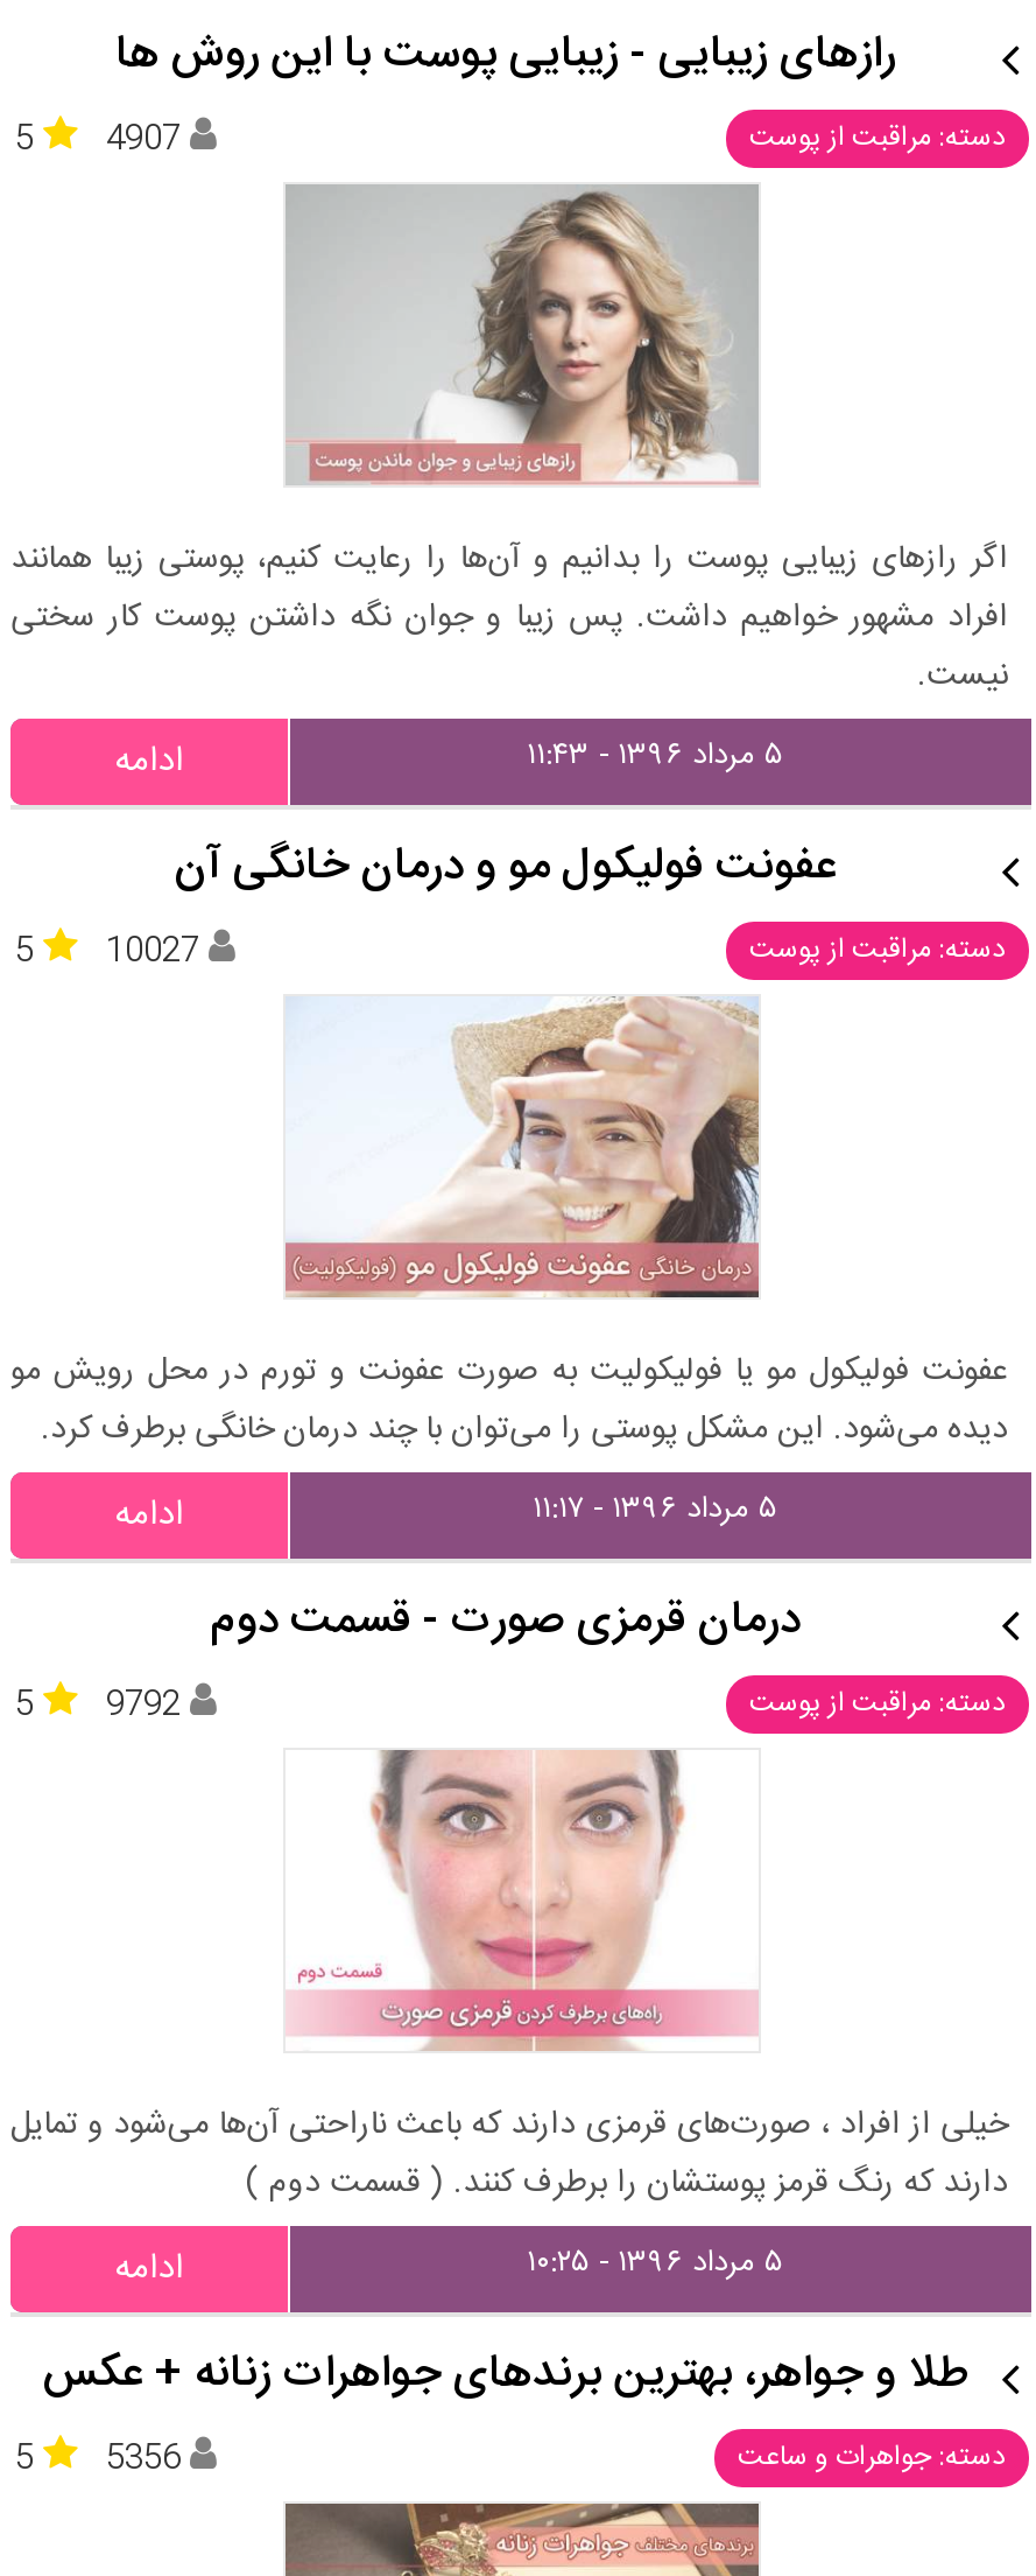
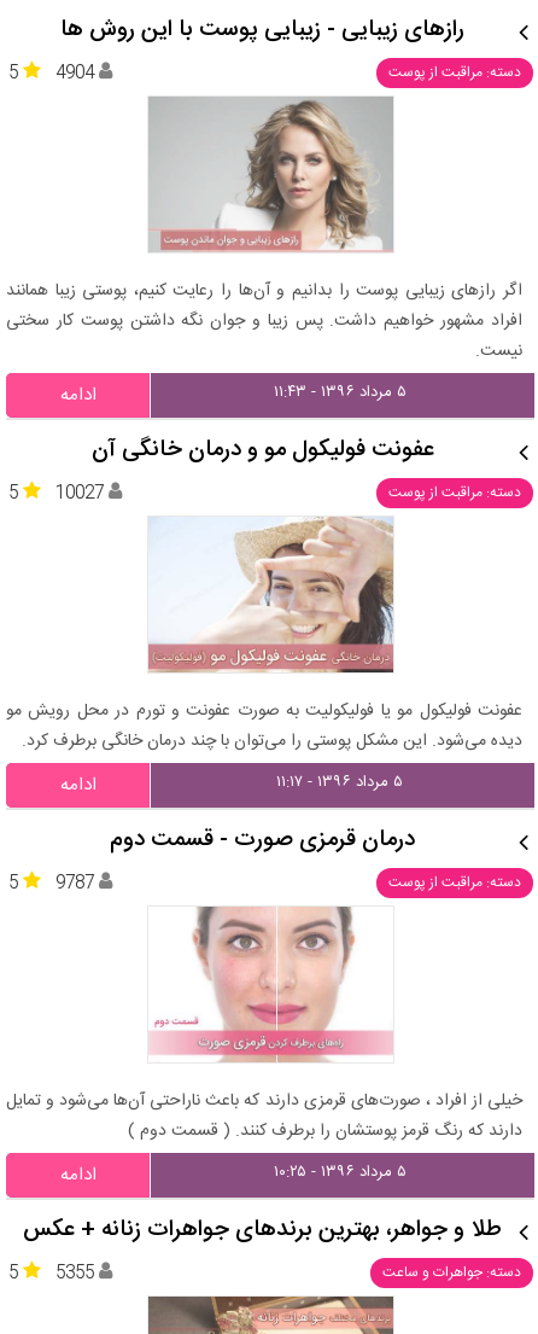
[15,112,181,168] 5 4907 -> [8,59,94,88] 5 4904
[15,1678,181,1734] 5 9792 -> [8,869,94,898] 5 9787
[15,2431,181,2487] 5 5356 -> [8,1259,94,1288] 5 5355

